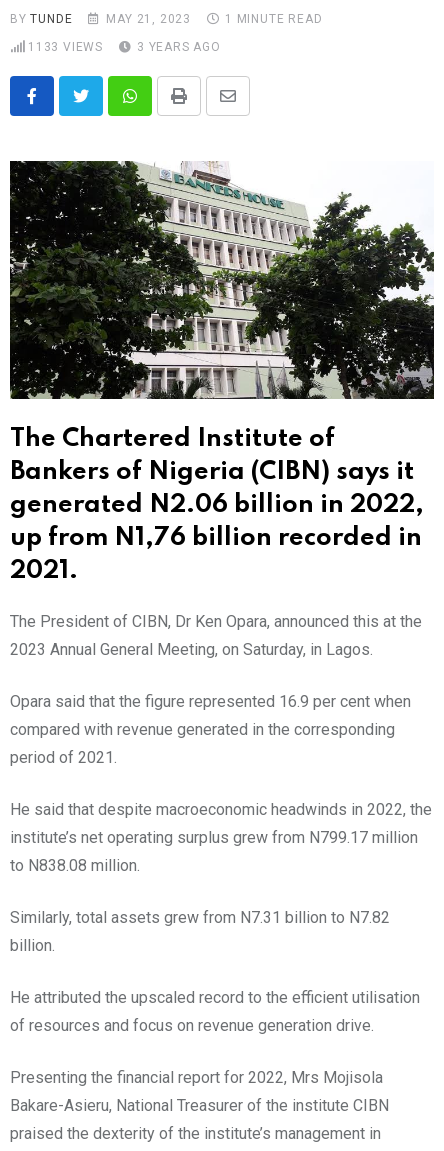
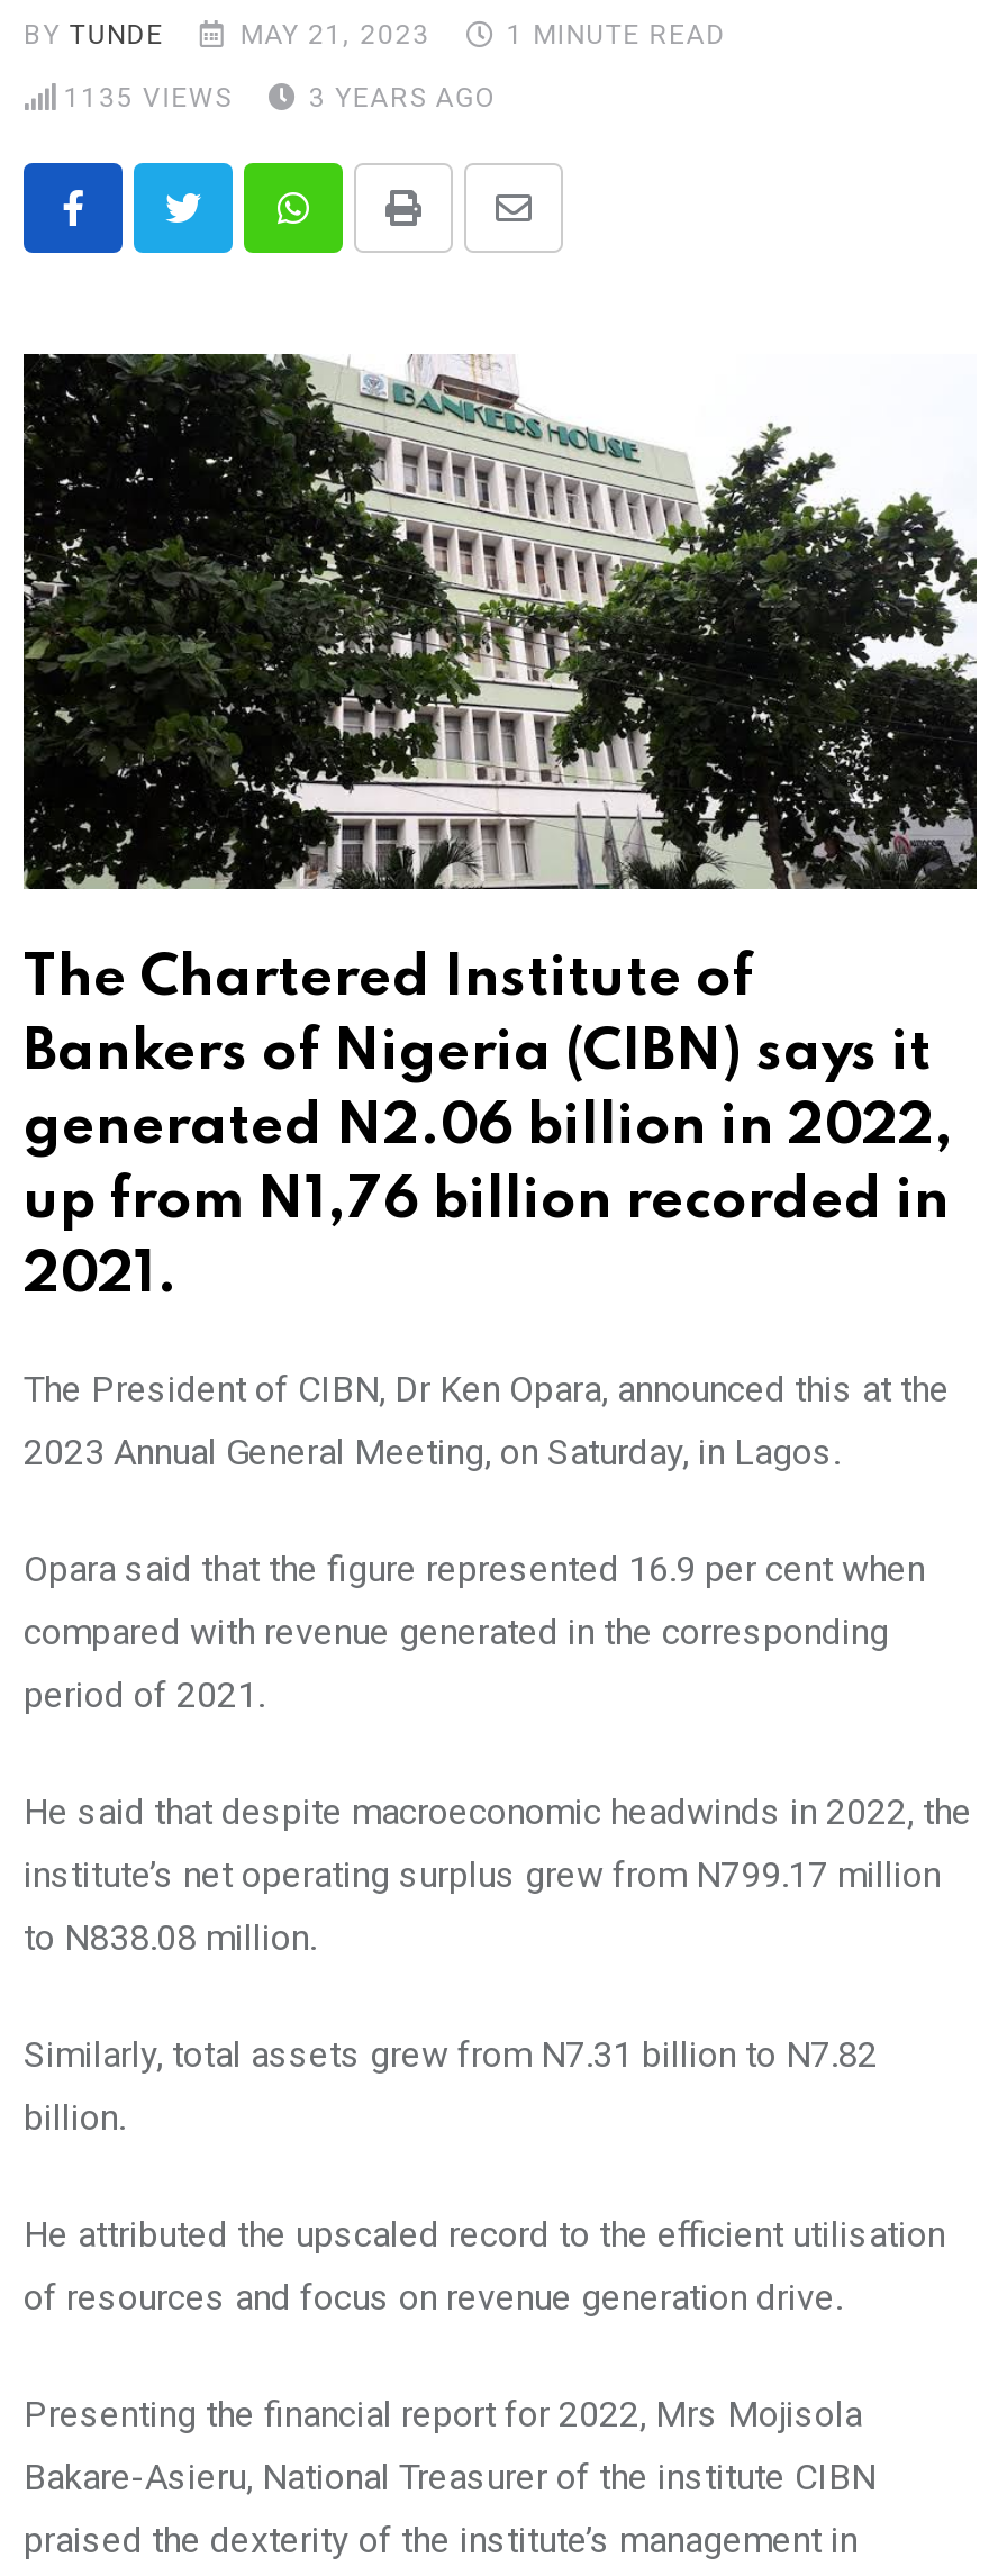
[28,40,103,54] 1133 VIEWS -> [64,82,233,114] 1135 VIEWS

